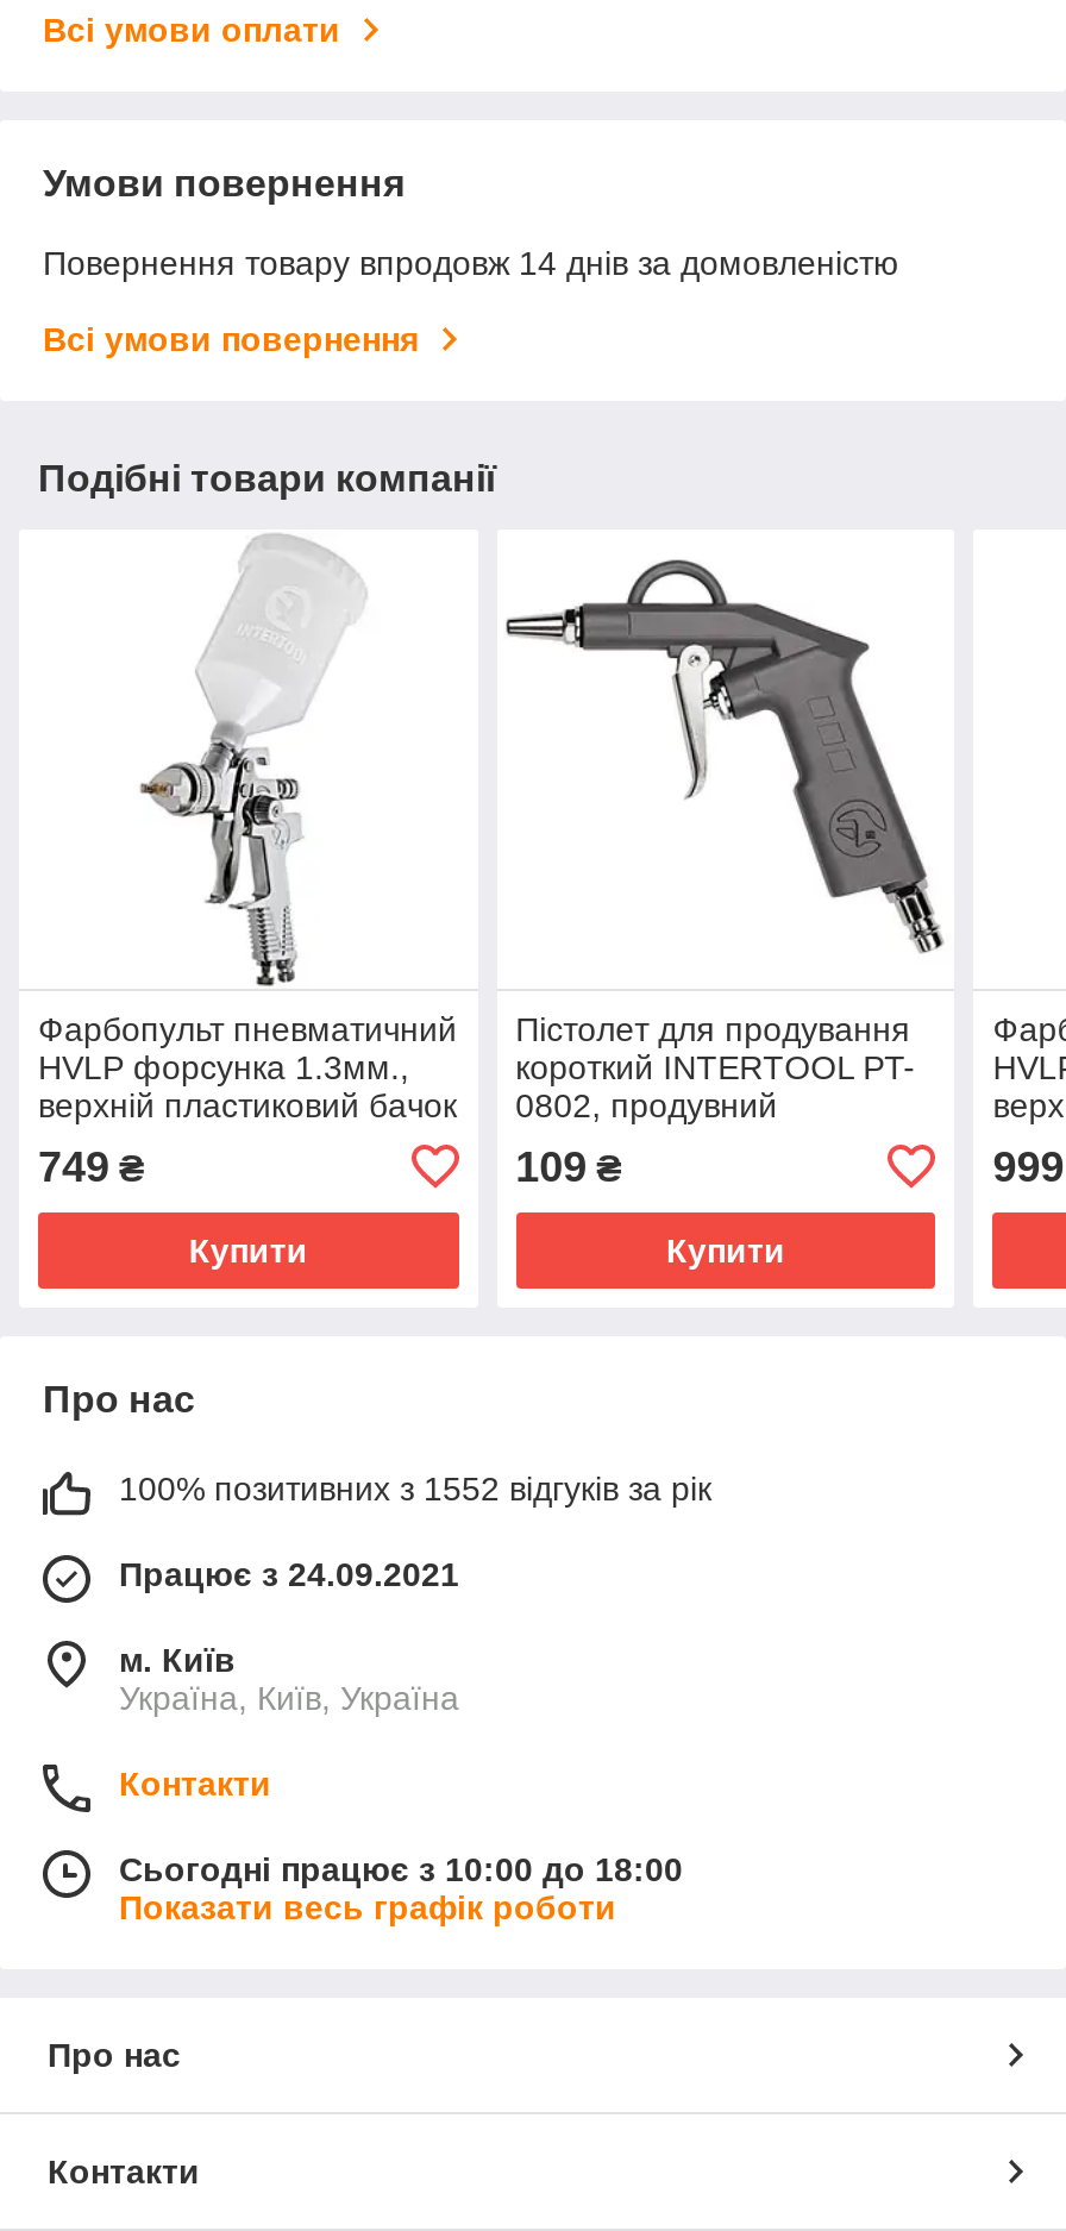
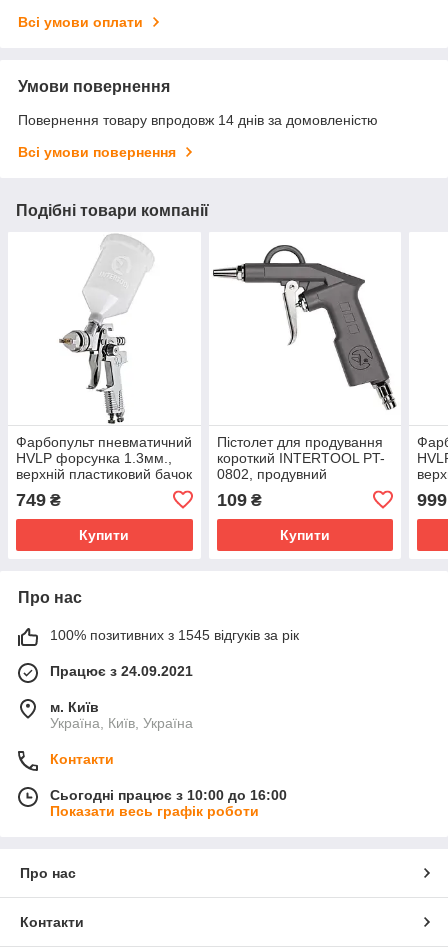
[119,1469,711,1507] 100% позитивних з 1552 відгуків за рік -> [50,627,299,643] 100% позитивних з 1545 відгуків за рік
[119,1850,683,1888] Сьогодні працює з 10:00 до 18:00 -> [50,787,287,803] Сьогодні працює з 10:00 до 16:00

